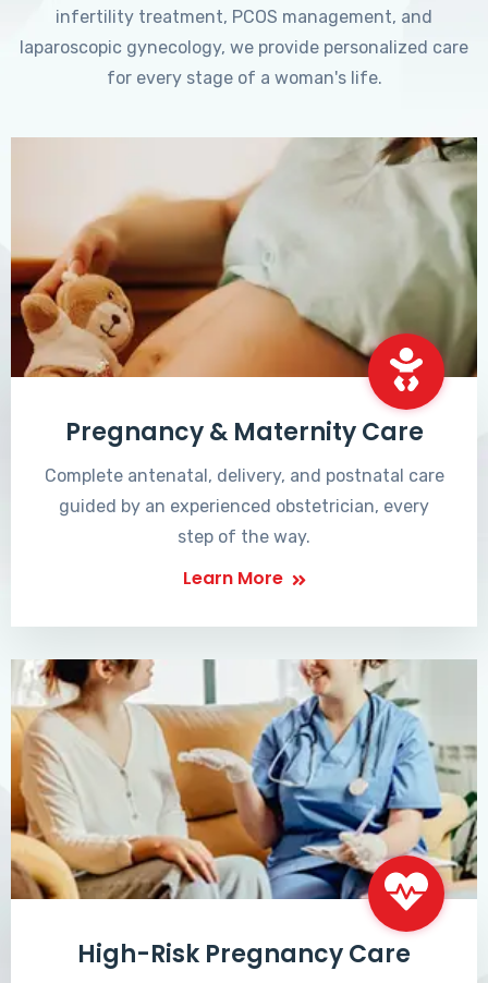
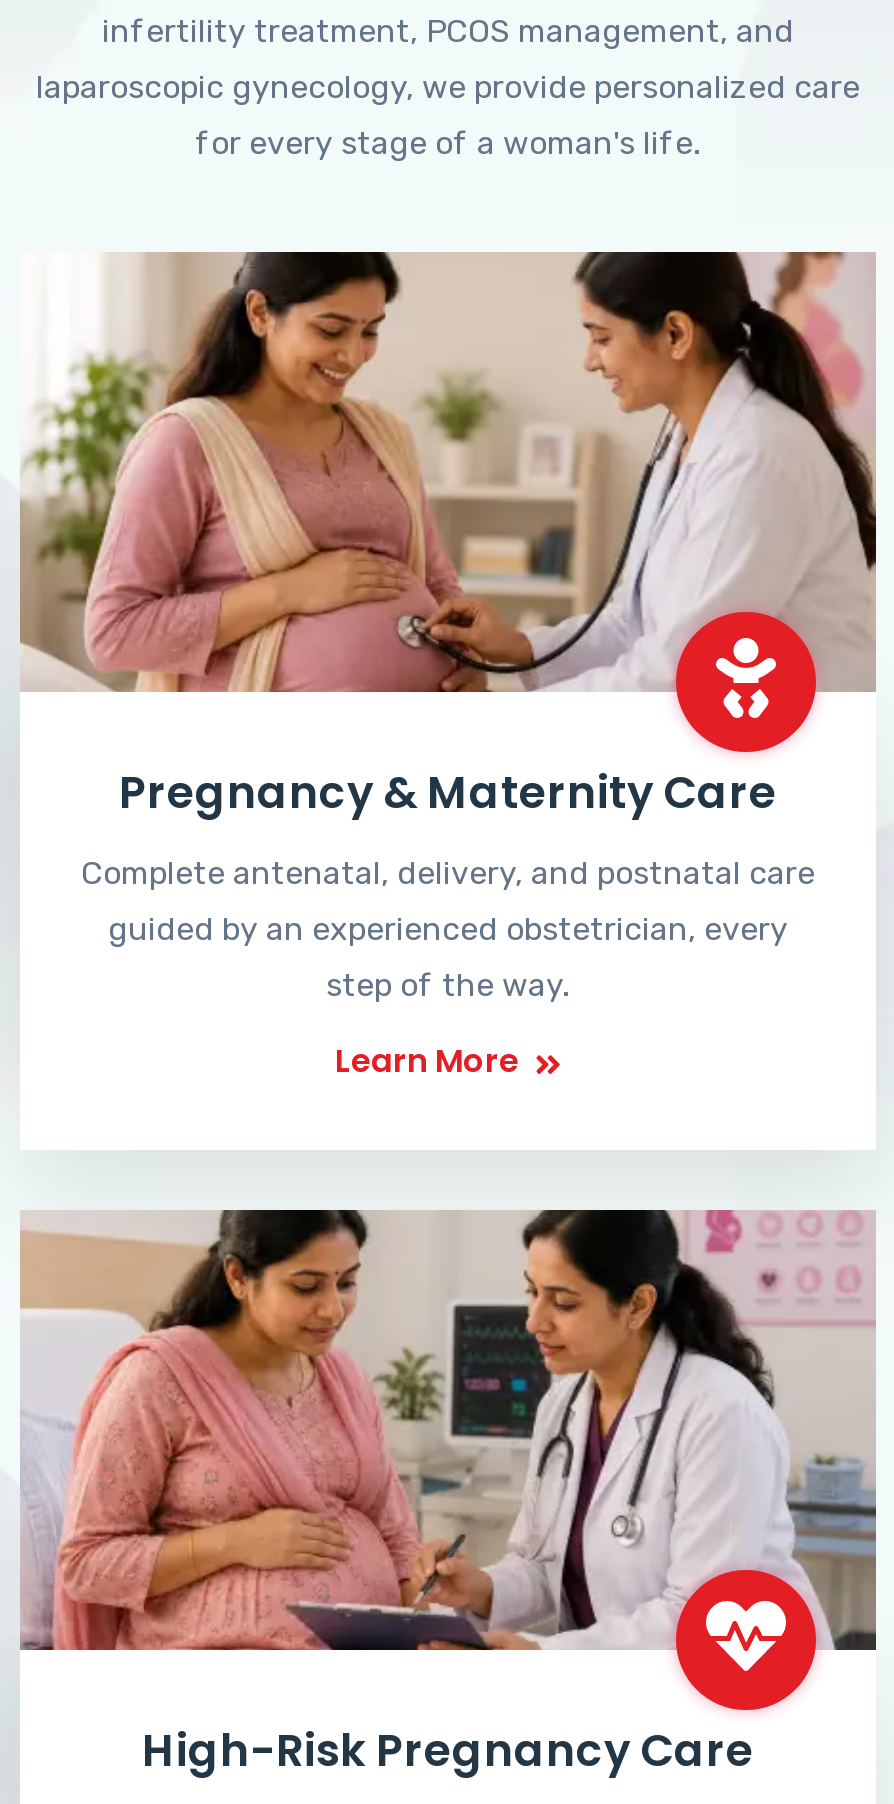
[10,136,478,378] [image] -> [20,250,878,694] [image]
[10,658,478,900] [image] -> [20,1208,878,1652] [image]

